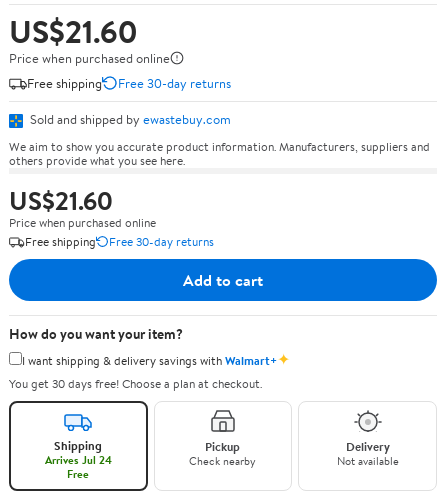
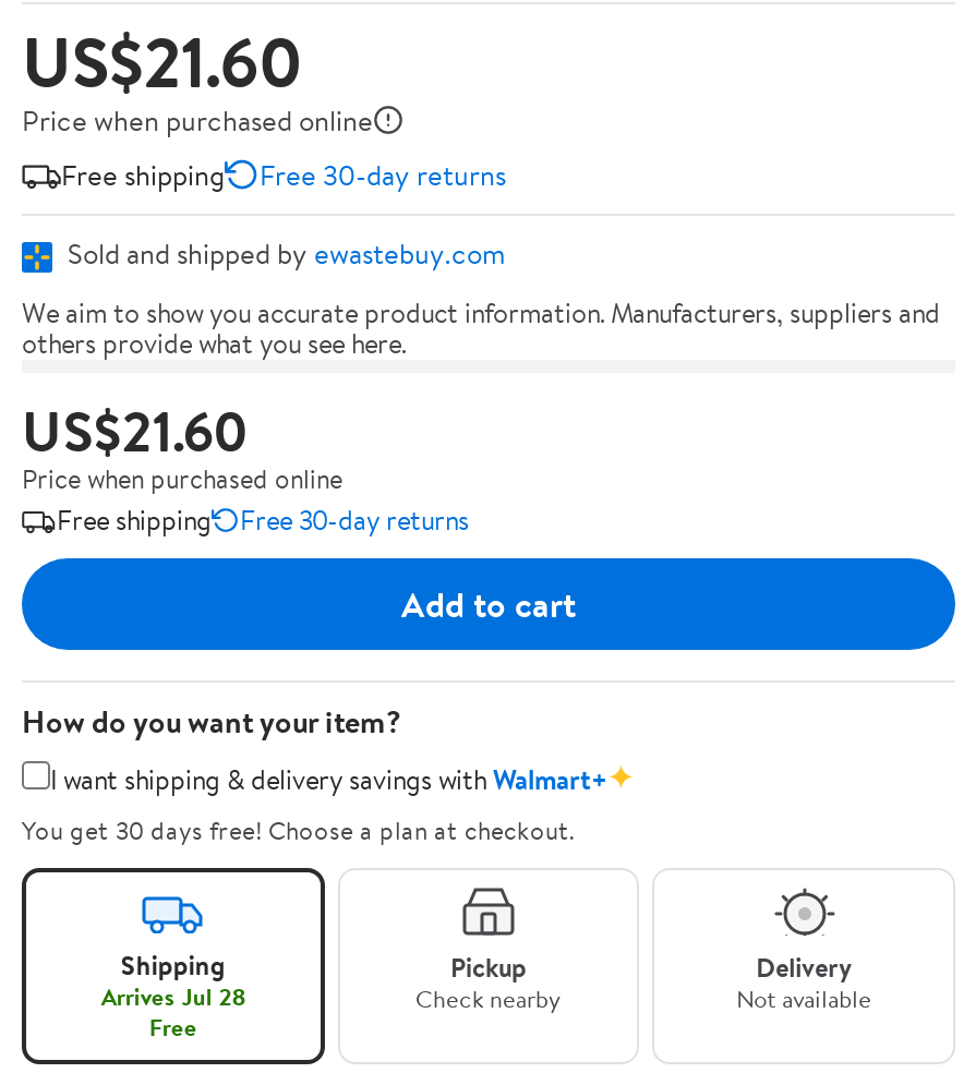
[45,452,112,468] Arrives Jul 24 -> [101,979,245,1014] Arrives Jul 28

